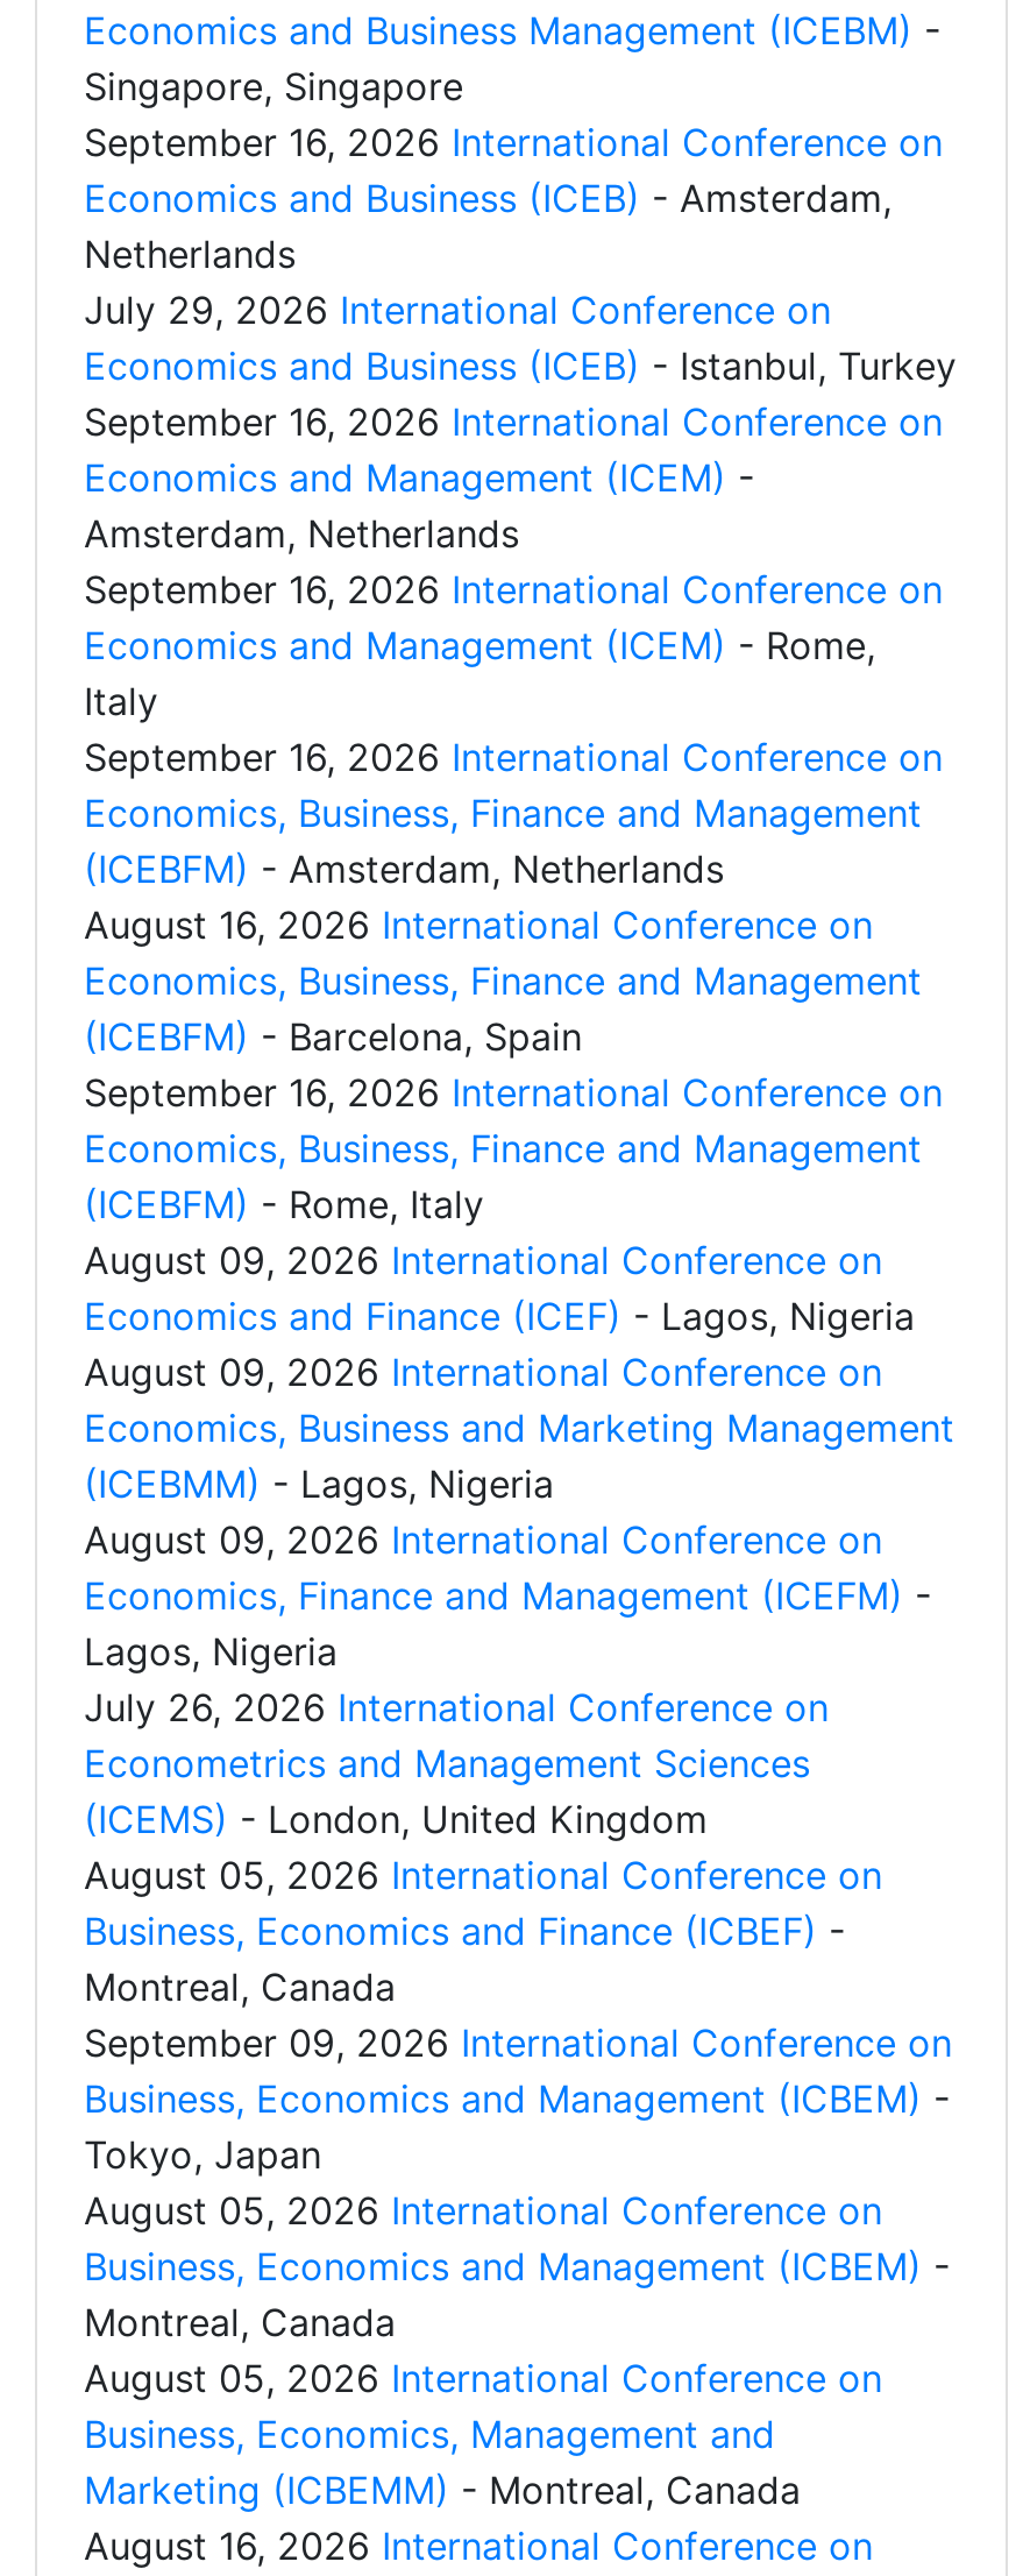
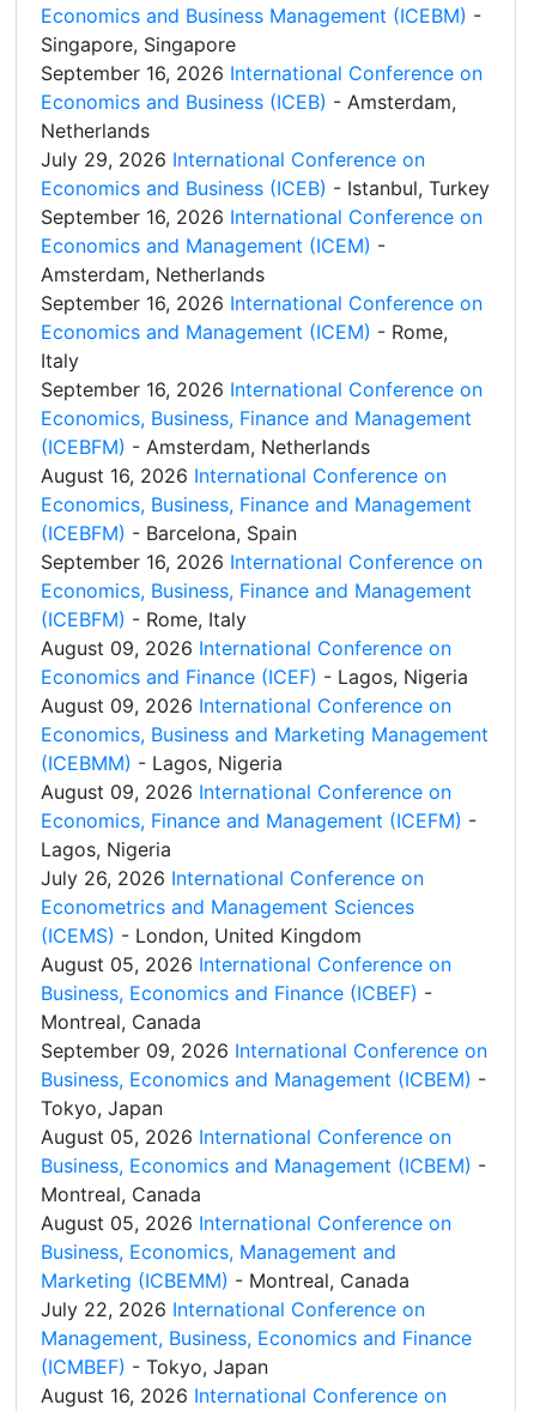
none -> [41,1297,472,1379] July 22, 2026 International Conference on | Management, Business, Economics and Finance | (ICMBEF) - Tokyo, Japan

